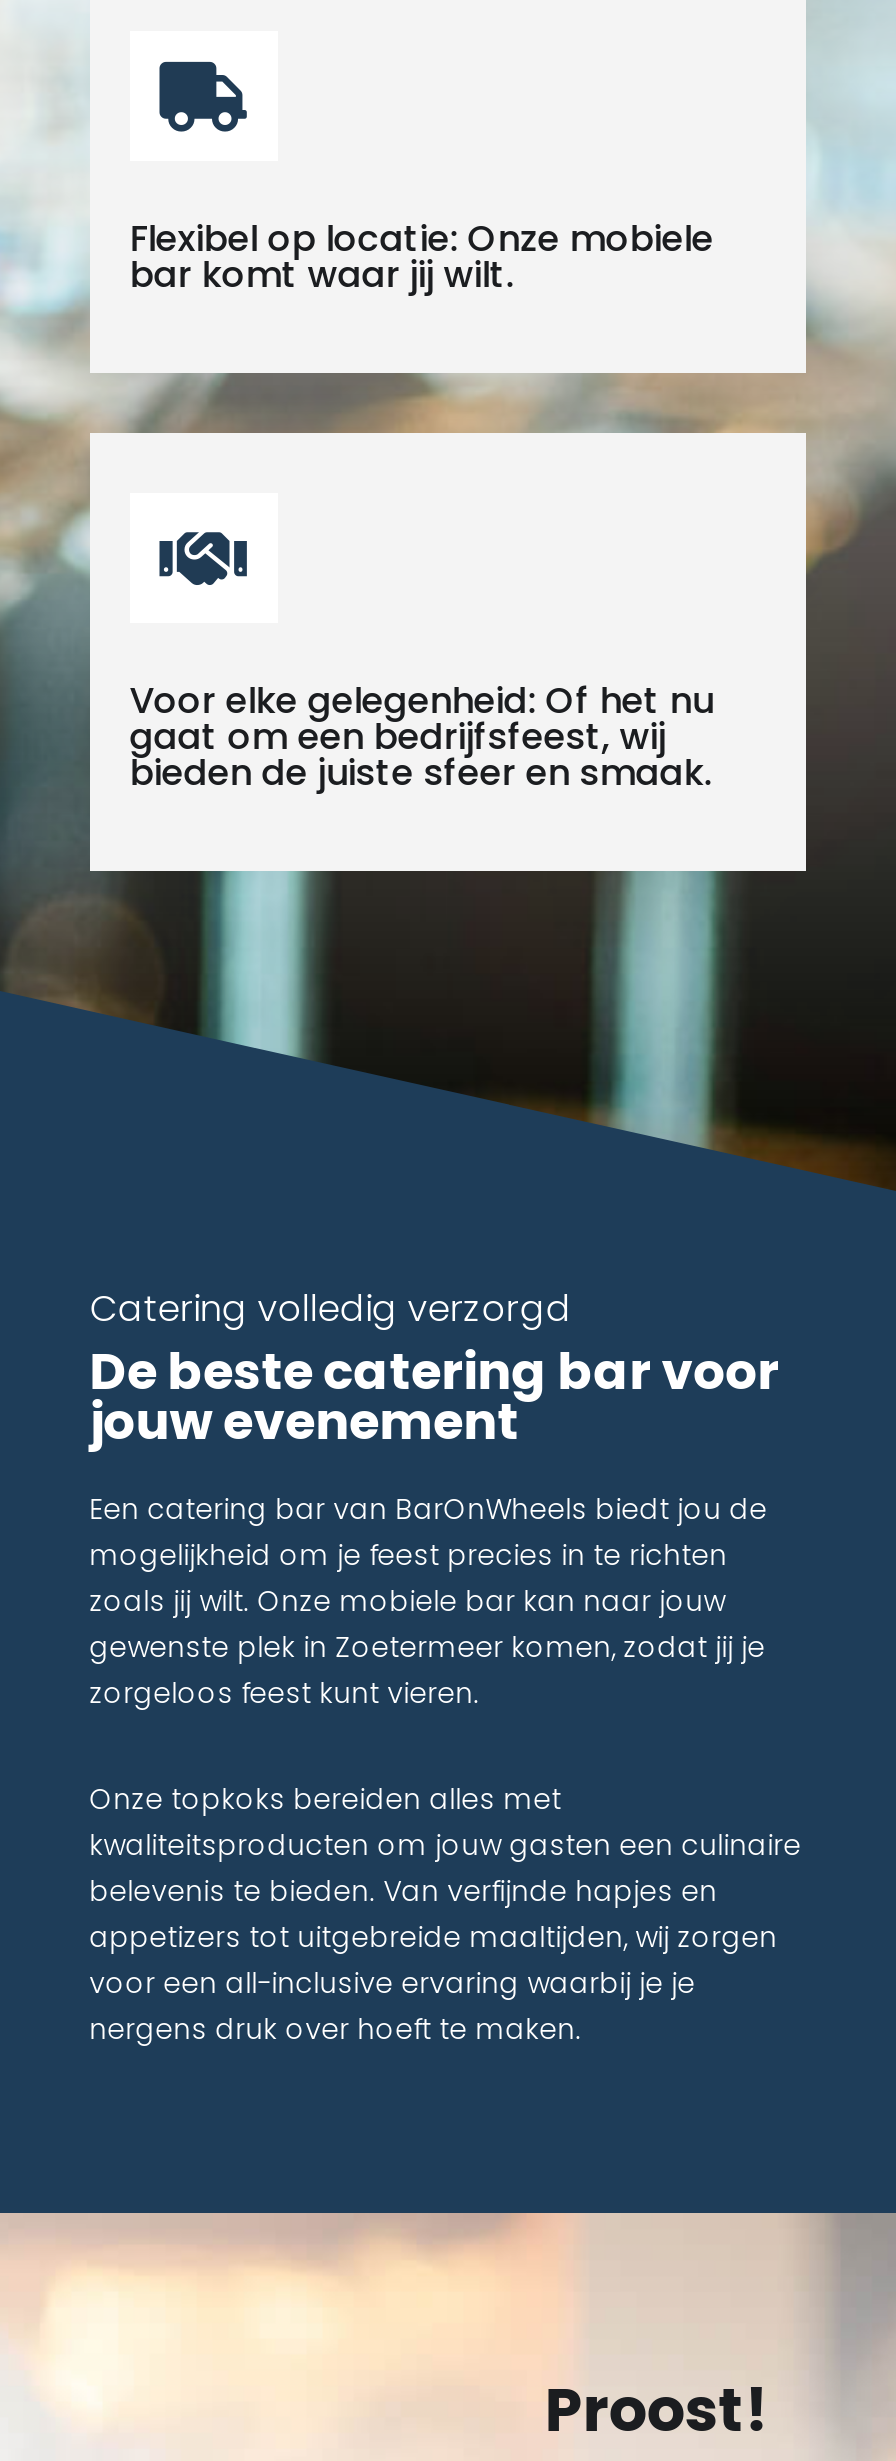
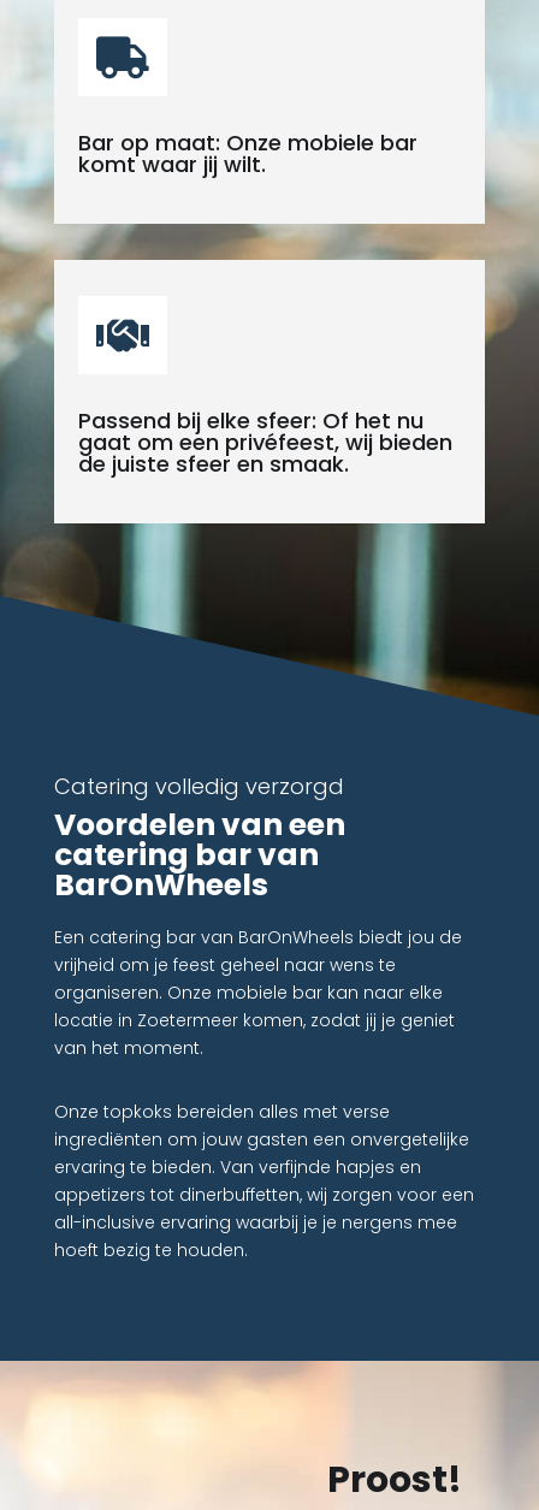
[130,213,714,299] Flexibel op locatie: Onze mobiele | bar komt waar jij wilt. -> [78,128,417,179] Bar op maat: Onze mobiele bar | komt waar jij wilt.
[130,675,714,797] Voor elke gelegenheid: Of het nu | gaat om een bedrijfsfeest, wij | bieden de juiste sfeer en smaak. -> [78,406,452,479] Passend bij elke sfeer: Of het nu | gaat om een privéfeest, wij bieden | de juiste sfeer en smaak.
[90,1337,780,1457] De beste catering bar voor | jouw evenement -> [54,804,345,906] Voordelen van een | catering bar van | BarOnWheels
[90,1535,766,1713] mogelijkheid om je feest precies in te richten | zoals jij wilt. Onze mobiele bar kan naar jouw | gewenste plek in Zoetermeer komen, zodat jij je | zorgeloos feest kunt vieren. -> [54,953,455,1060] vrijheid om je feest geheel naar wens te | organiseren. Onze mobiele bar kan naar elke | locatie in Zoetermeer komen, zodat jij je geniet | van het moment.
[90,1779,802,2049] Onze topkoks bereiden alles met | kwaliteitsproducten om jouw gasten een culinaire | belevenis te bieden. Van verfijnde hapjes en | appetizers tot uitgebreide maaltijden, wij zorgen | voor een all-inclusive ervaring waarbij je je | nergens druk over hoeft te maken. -> [54,1100,474,1262] Onze topkoks bereiden alles met verse | ingrediënten om jouw gasten een onvergetelijke | ervaring te bieden. Van verfijnde hapjes en | appetizers tot dinerbuffetten, wij zorgen voor een | all-inclusive ervaring waarbij je je nergens mee | hoeft bezig te houden.

